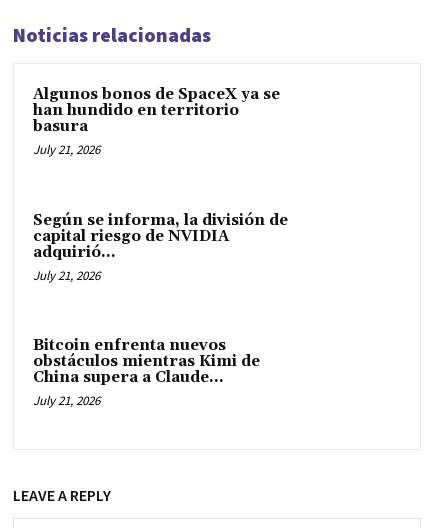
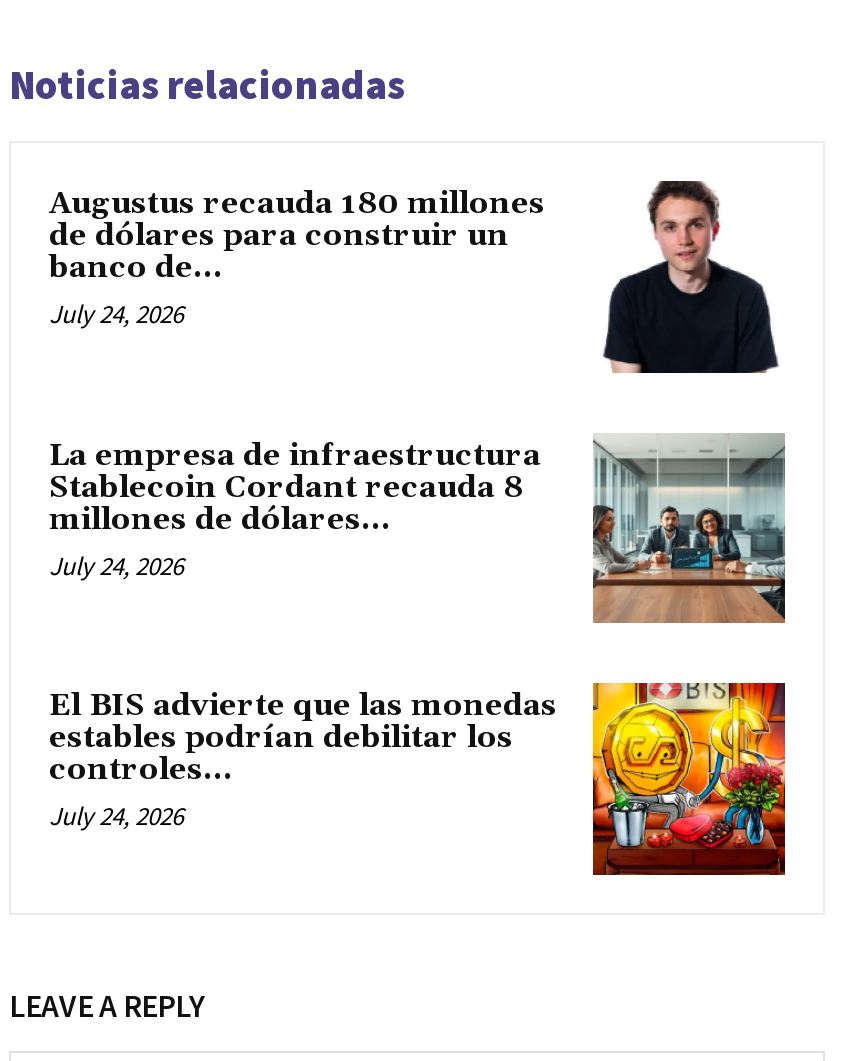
none -> [591,433,787,625] [image]
none -> [591,681,787,877] [image]
none -> [601,179,781,375] [image]
[33,85,280,158] Algunos bonos de SpaceX ya se | han hundido en territorio | basura | July 21, 2026 -> [49,185,545,331] Augustus recauda 180 millones | de dólares para construir un | banco de... | July 24, 2026
[33,210,288,283] Según se informa, la división de | capital riesgo de NVIDIA | adquirió... | July 21, 2026 -> [49,436,541,582] La empresa de infraestructura | Stablecoin Cordant recauda 8 | millones de dólares... | July 24, 2026
[33,336,260,409] Bitcoin enfrenta nuevos | obstáculos mientras Kimi de | China supera a Claude... | July 21, 2026 -> [49,687,557,833] El BIS advierte que las monedas | estables podrían debilitar los | controles... | July 24, 2026

